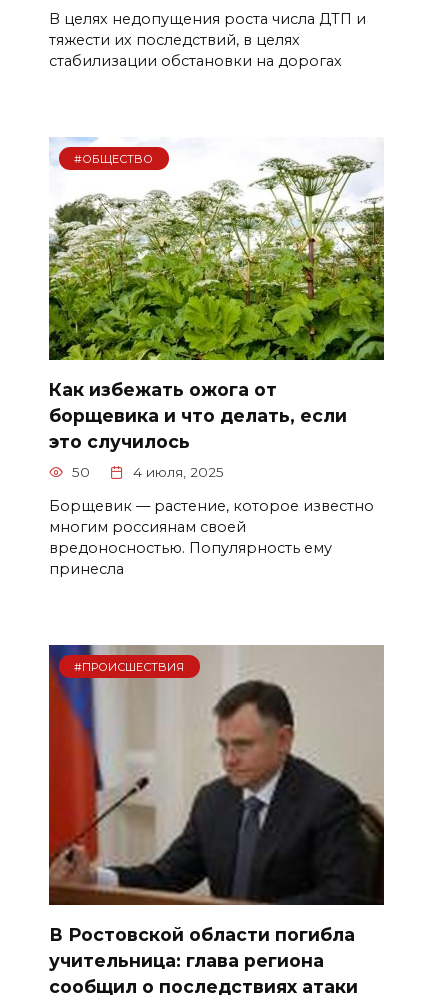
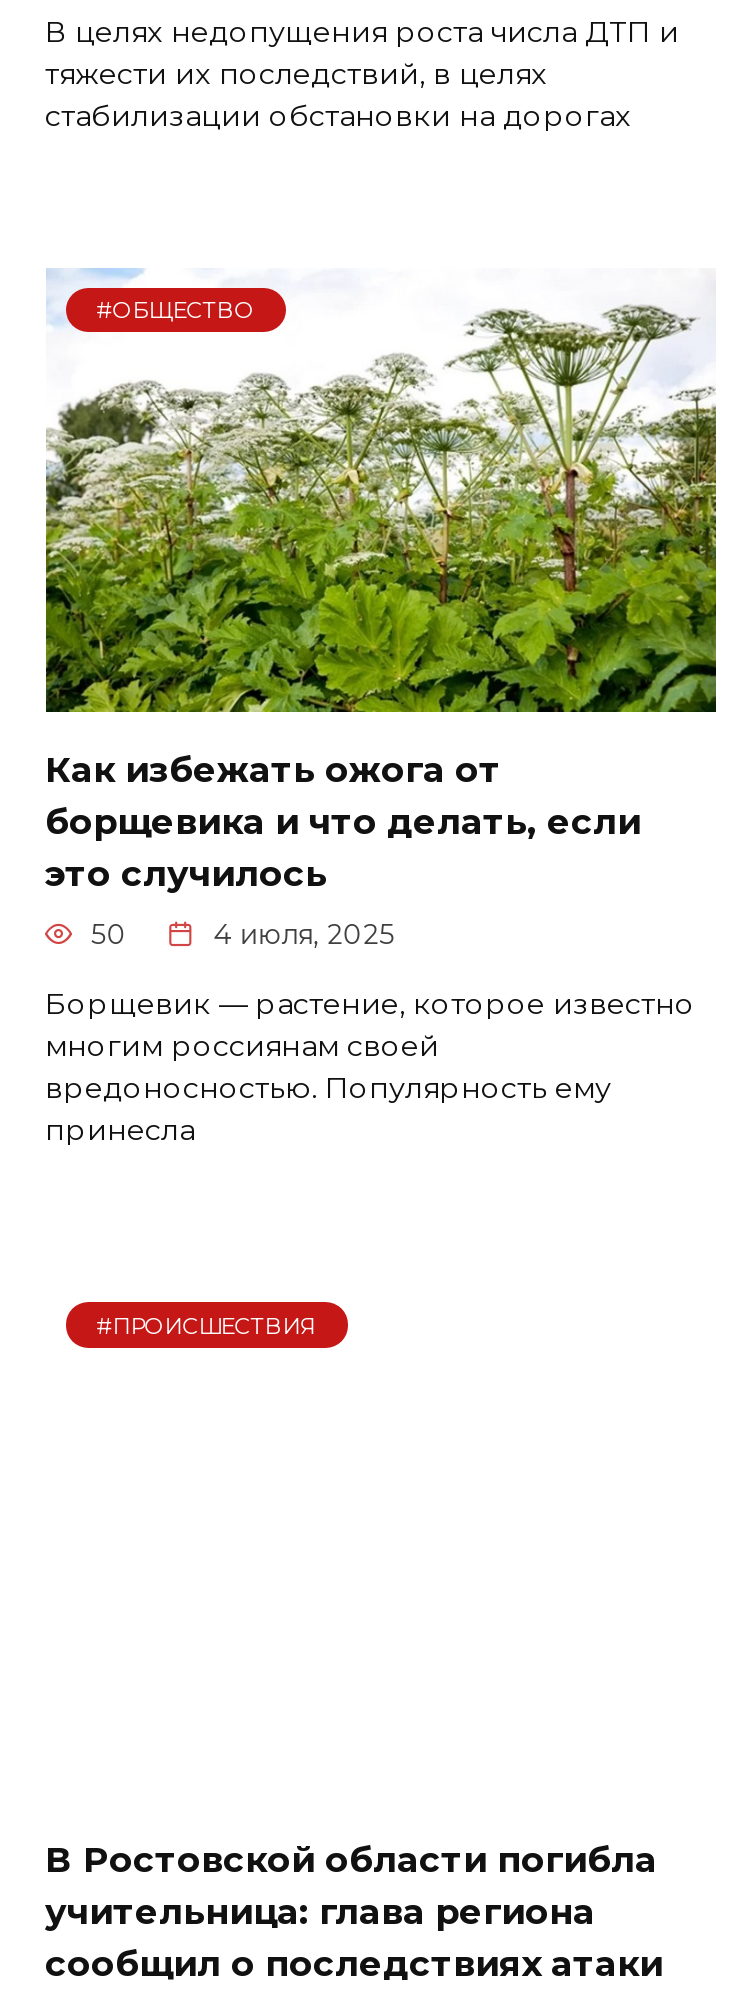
[48,644,385,906] [image] -> none

